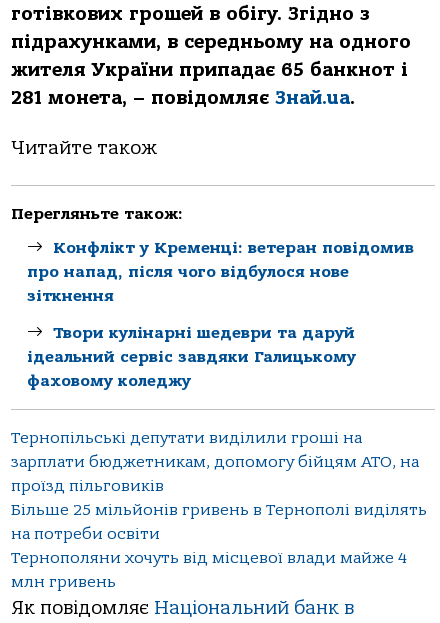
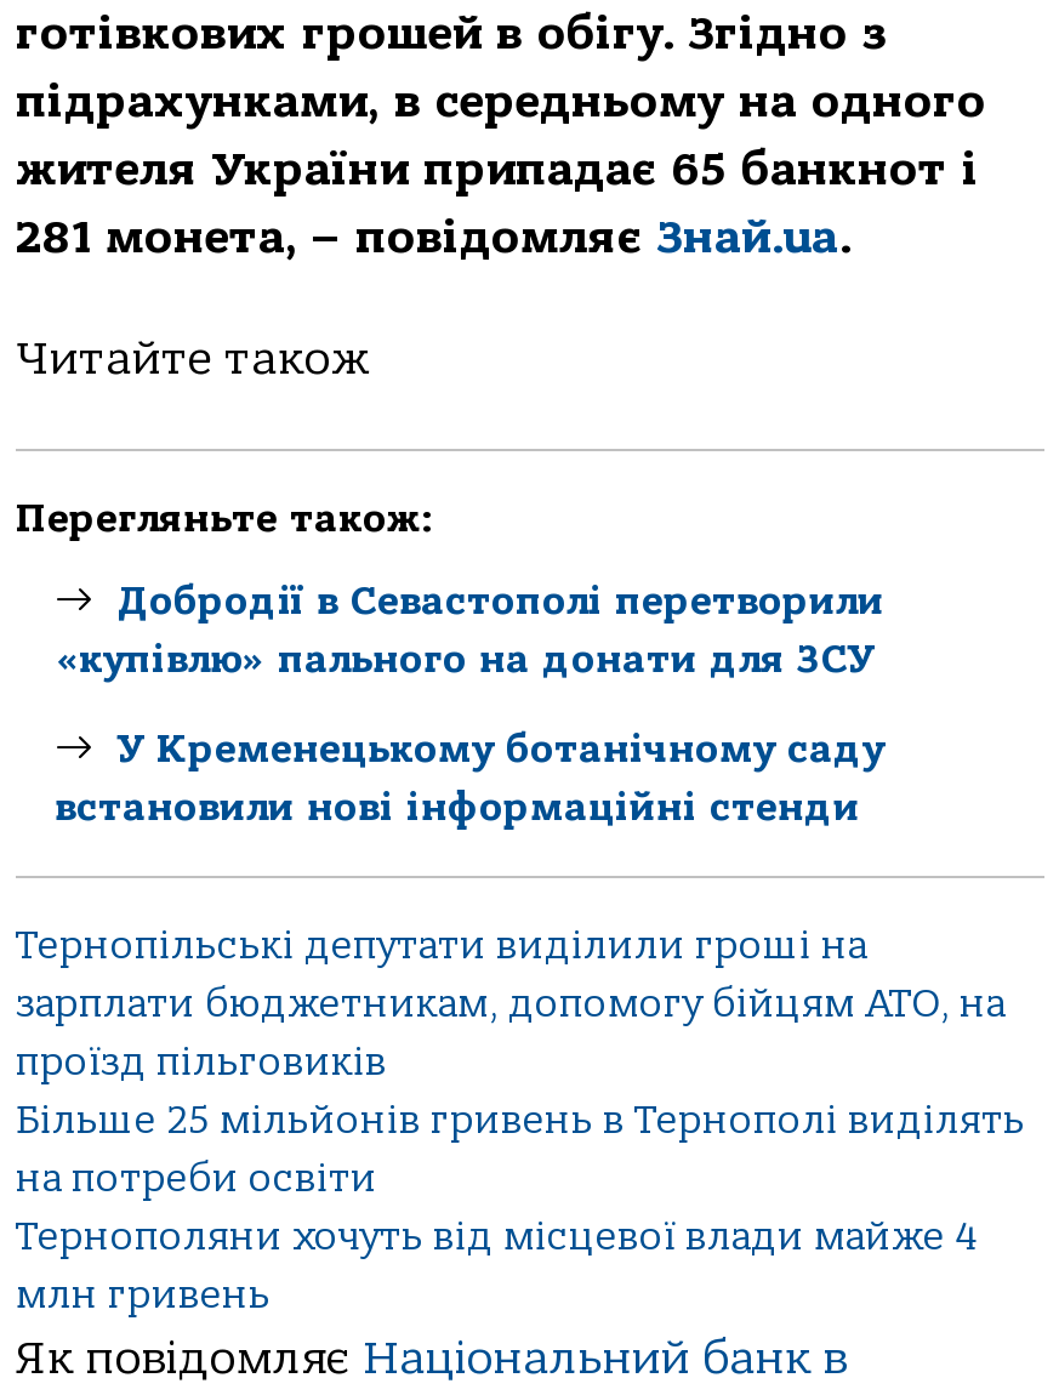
[27,239,414,305] Конфлікт у Кременці: ветеран повідомив | про напад, після чого відбулося нове | зіткнення -> [55,579,884,681] Добродії в Севастополі перетворили | «купівлю» пального на донати для ЗСУ
[27,324,356,390] Твори кулінарні шедеври та даруй | ідеальний сервіс завдяки Галицькому | фаховому коледжу -> [55,727,884,829] У Кременецькому ботанічному саду | встановили нові інформаційні стенди

